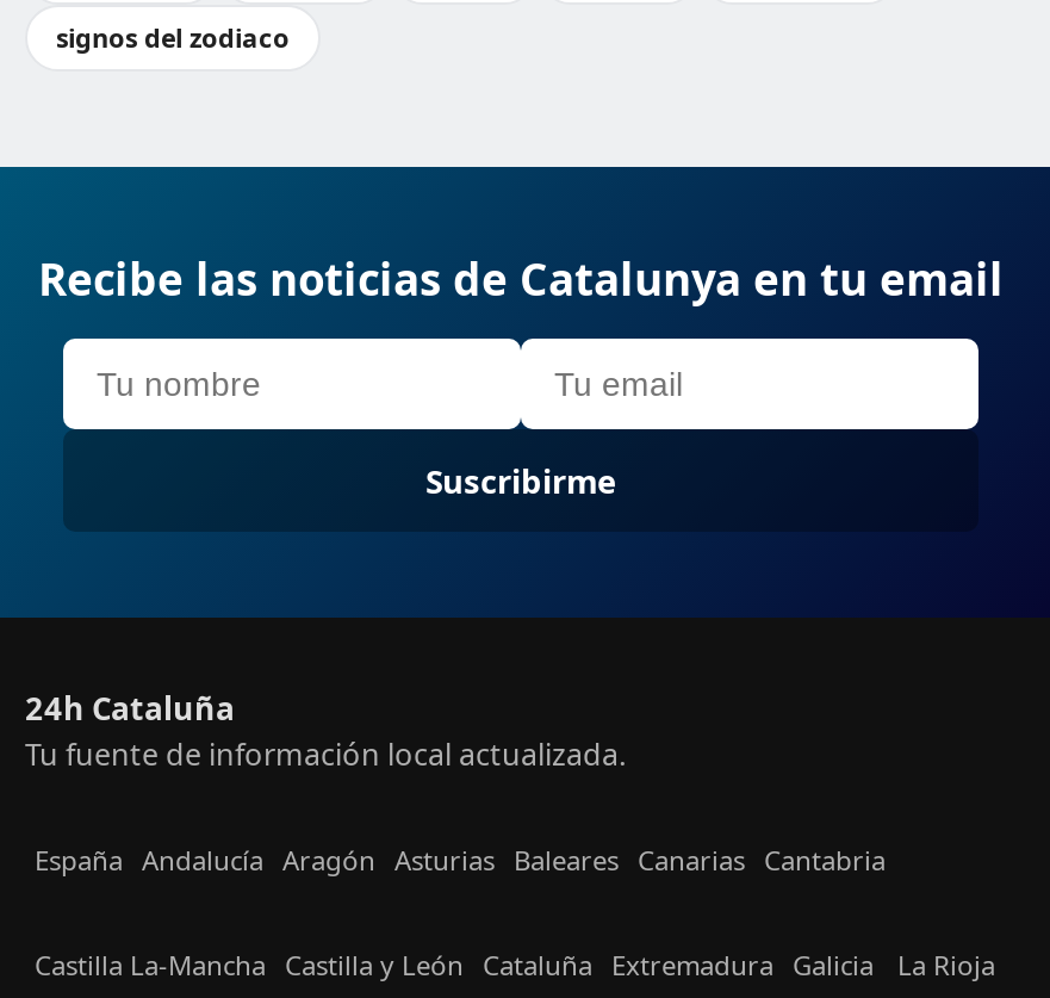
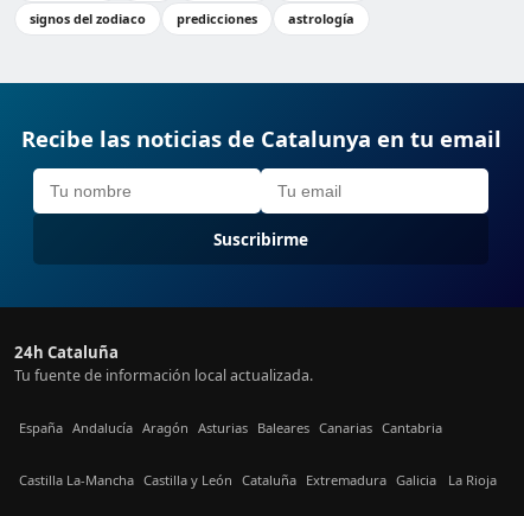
none -> [177,9,354,27] predicciones | astrología

